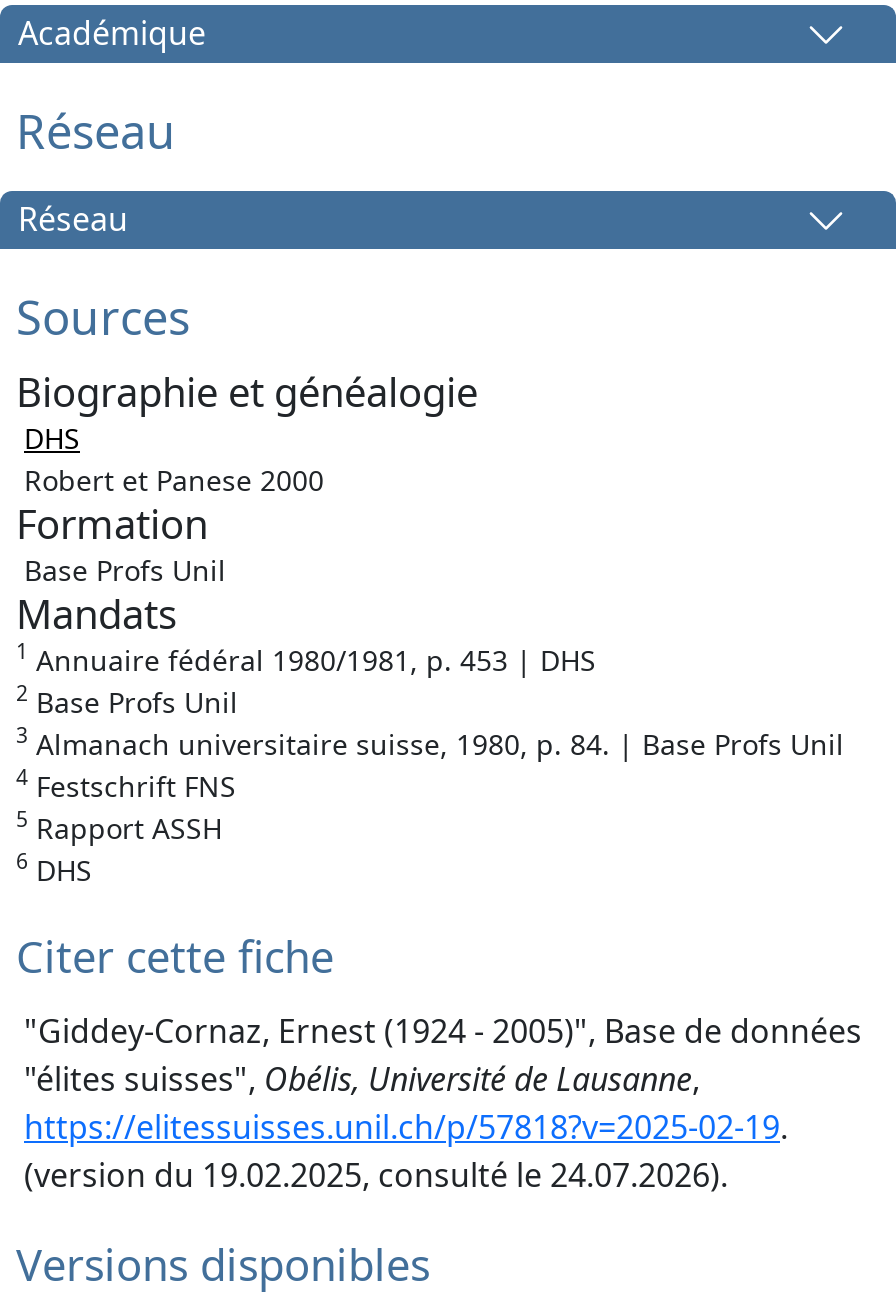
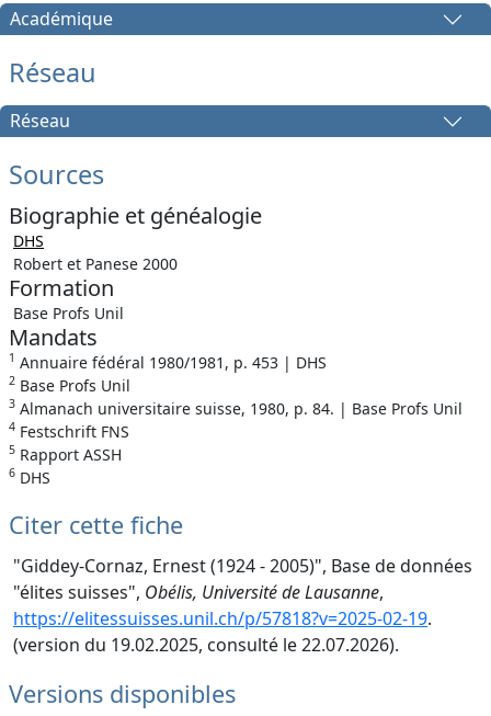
[24,1152,728,1196] (version du 19.02.2025, consulté le 24.07.2026). -> [13,632,399,656] (version du 19.02.2025, consulté le 22.07.2026).

